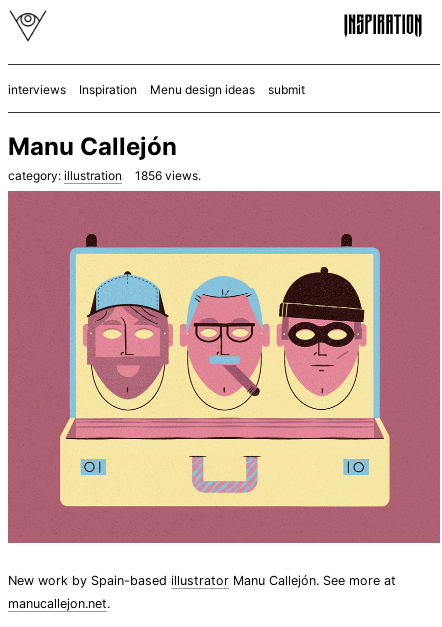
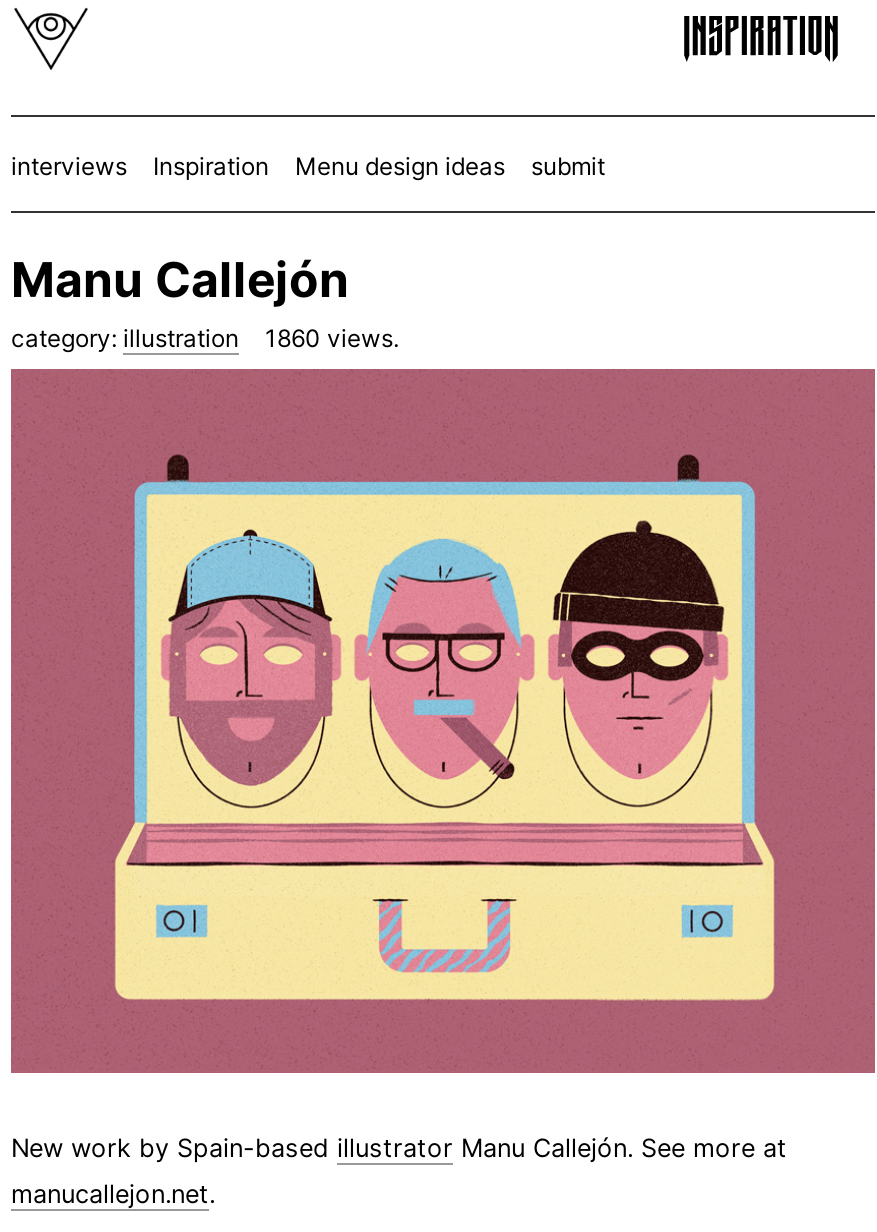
[8,168,201,183] category: illustration 1856 views. -> [11,323,399,353] category: illustration 1860 views.

